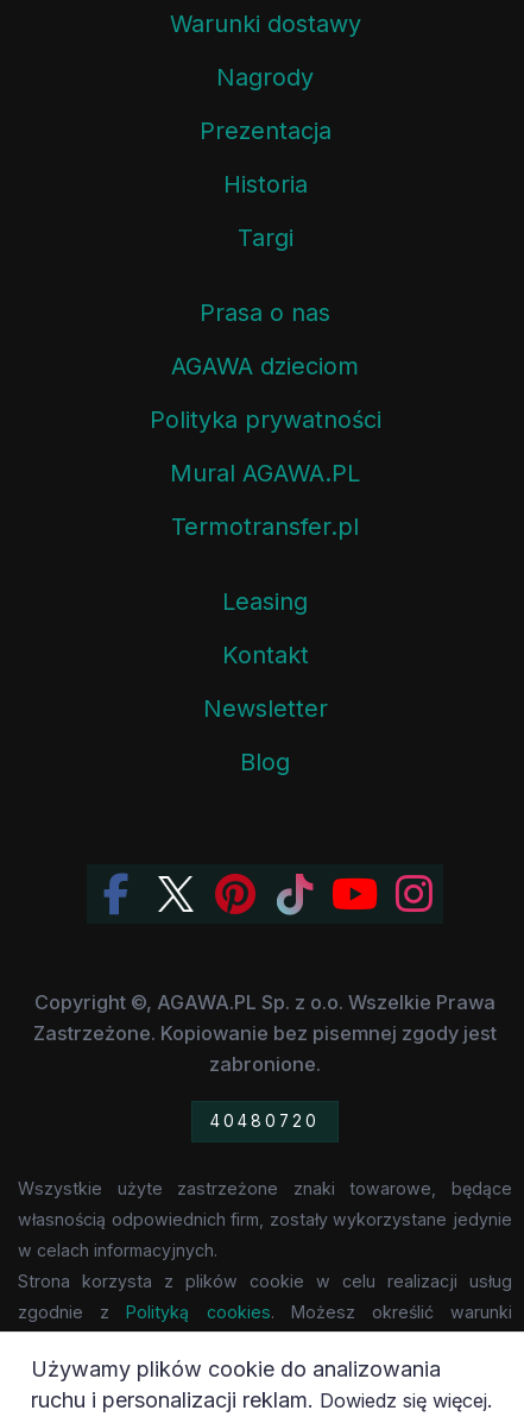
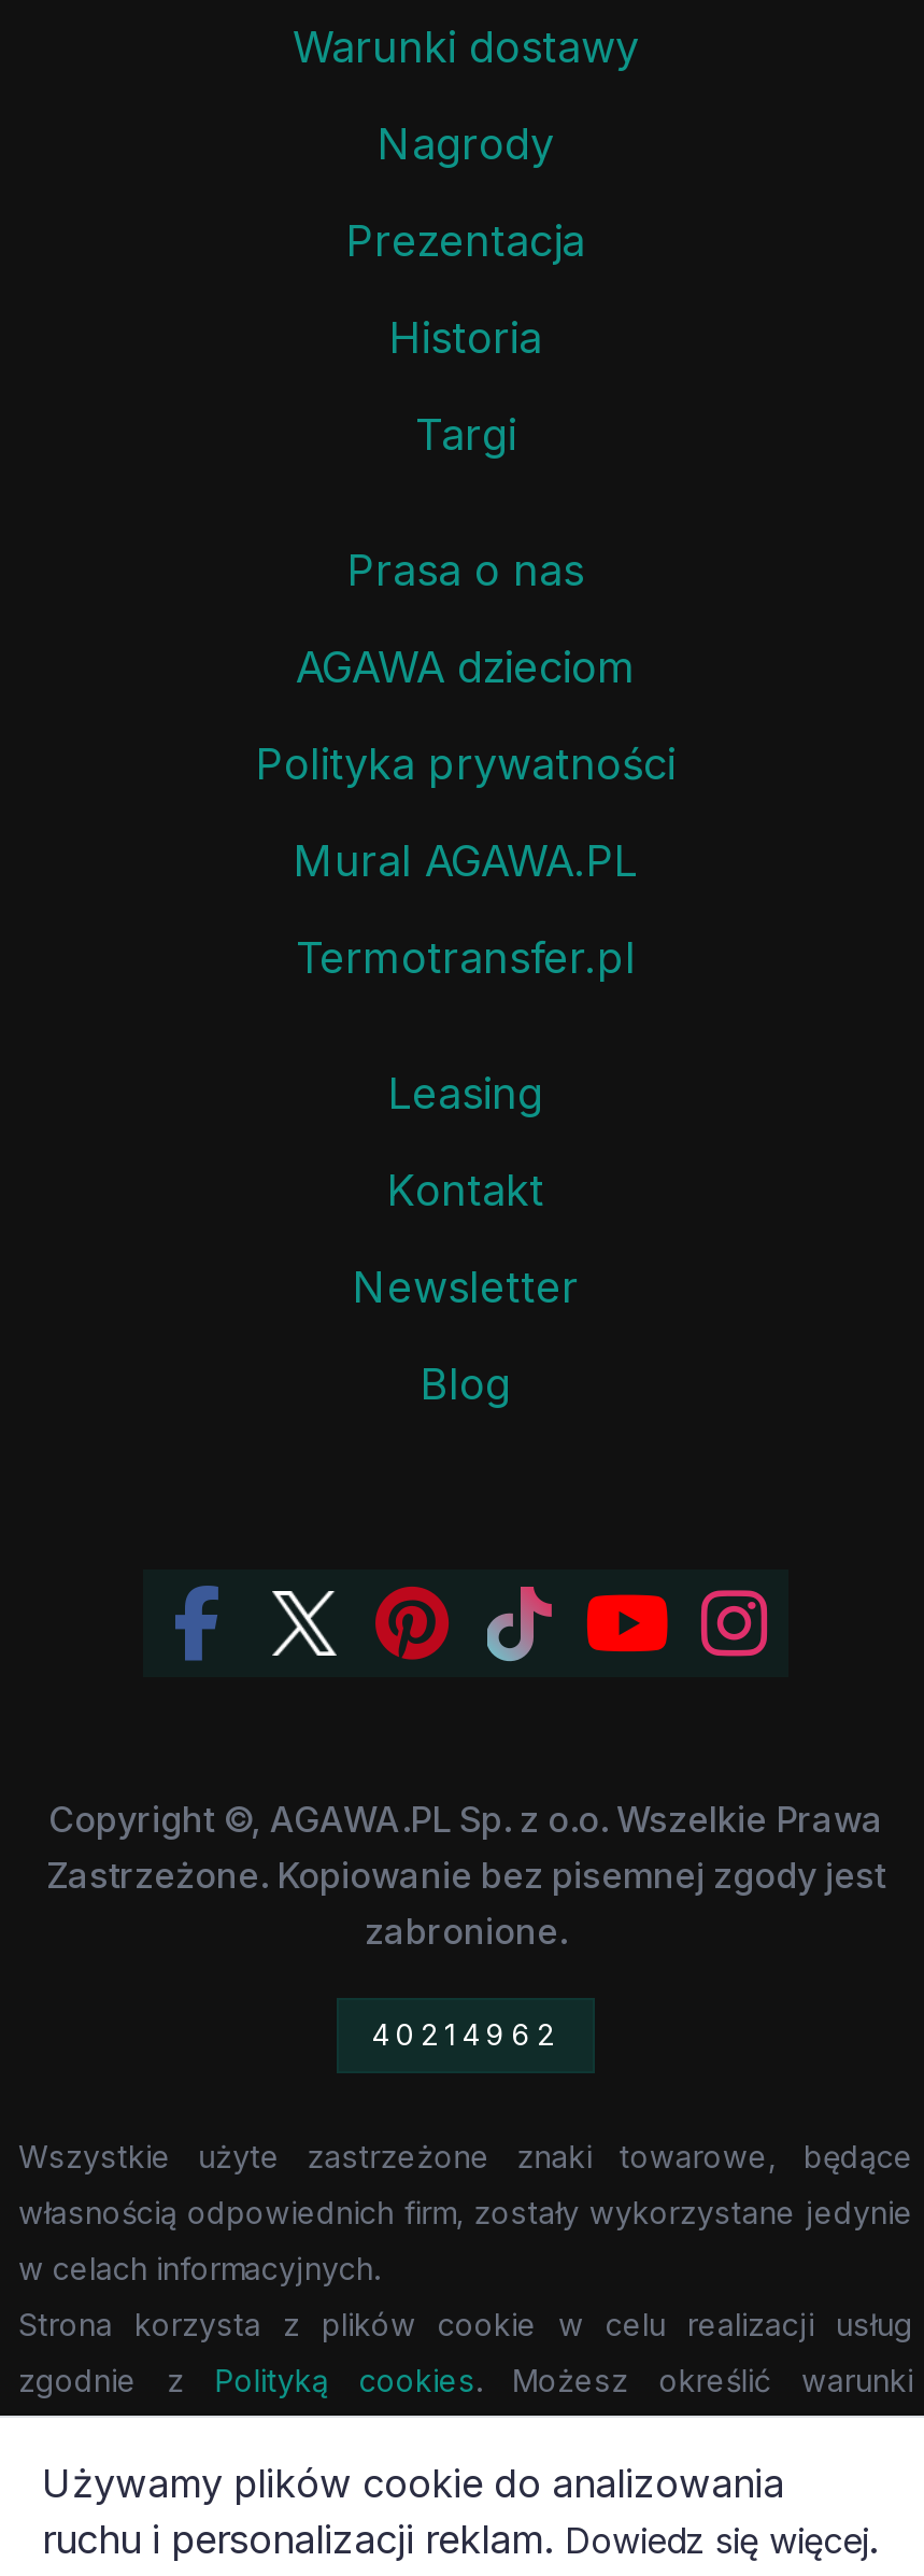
[210,1112,320,1131] 40480720 -> [371,2018,560,2052] 40214962

